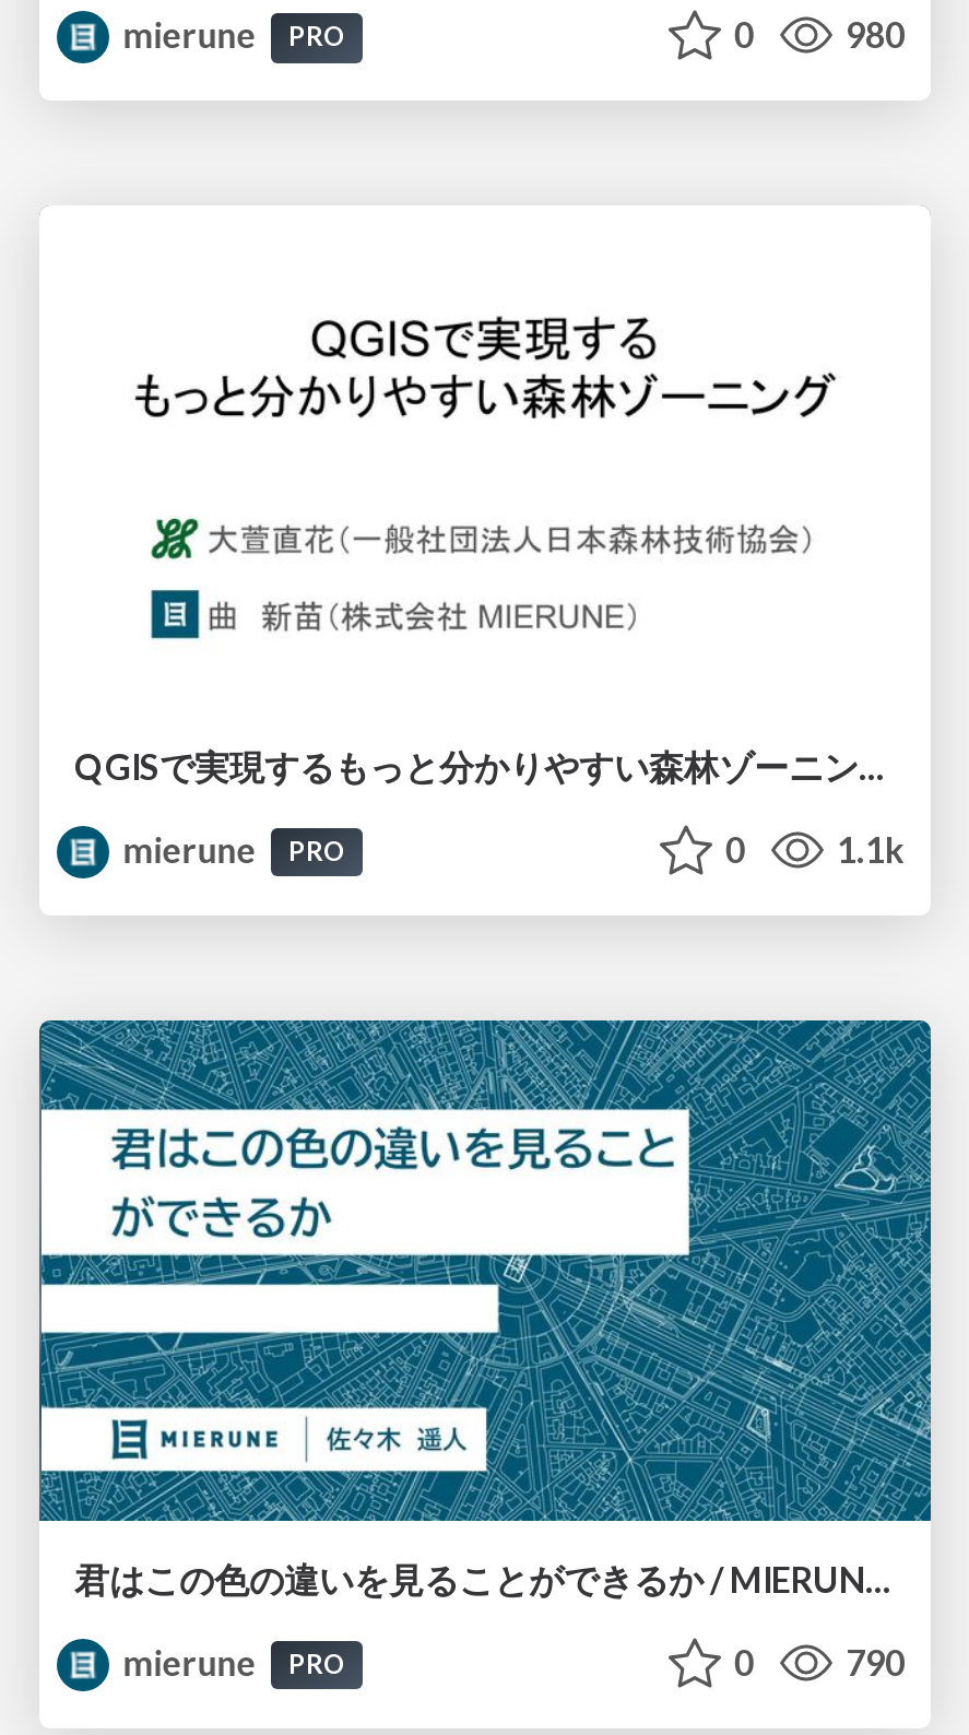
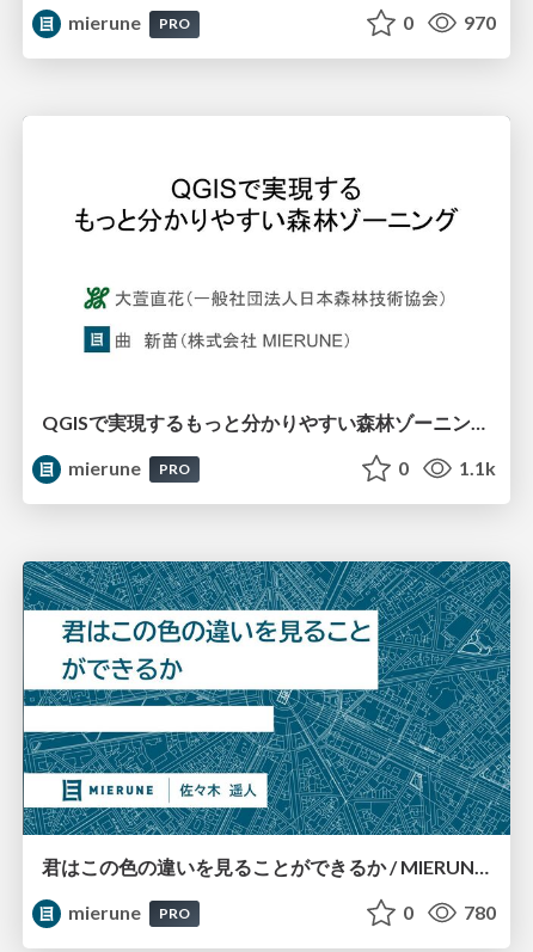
[839,14,905,56] 980 -> [460,11,496,34] 970
[839,1641,905,1683] 790 -> [460,901,496,924] 780

